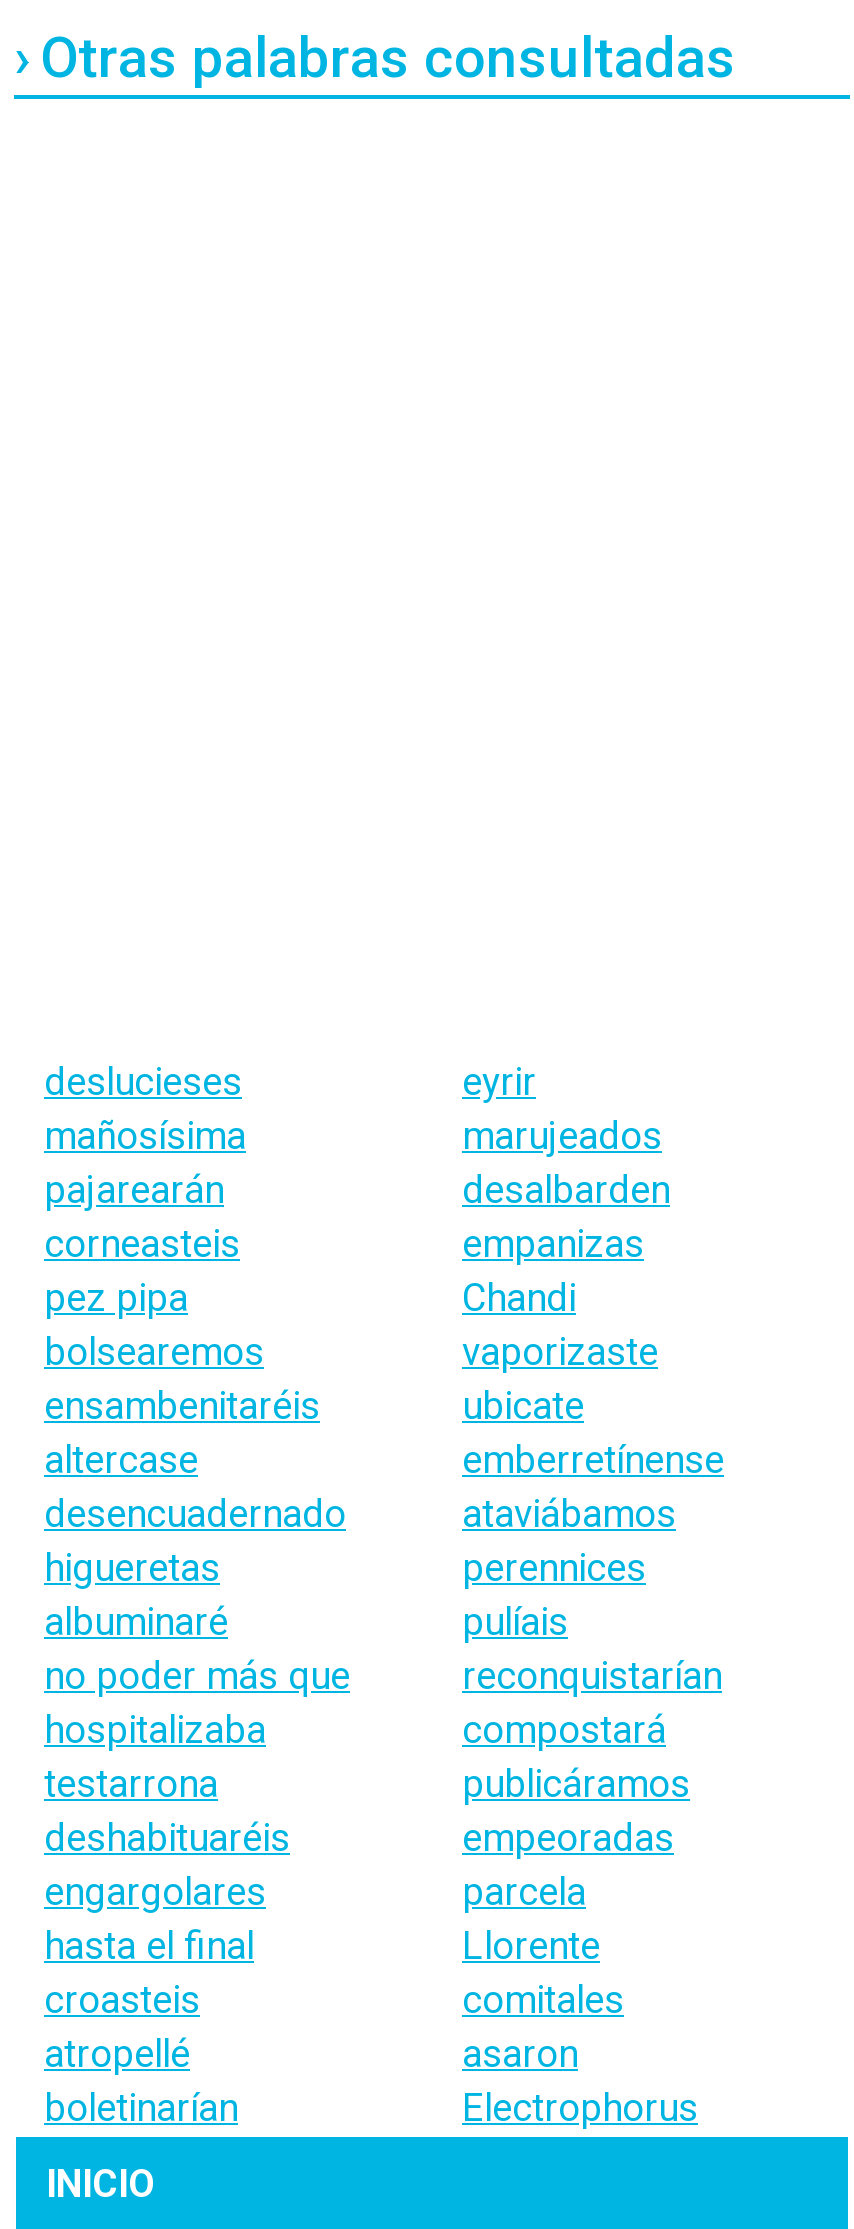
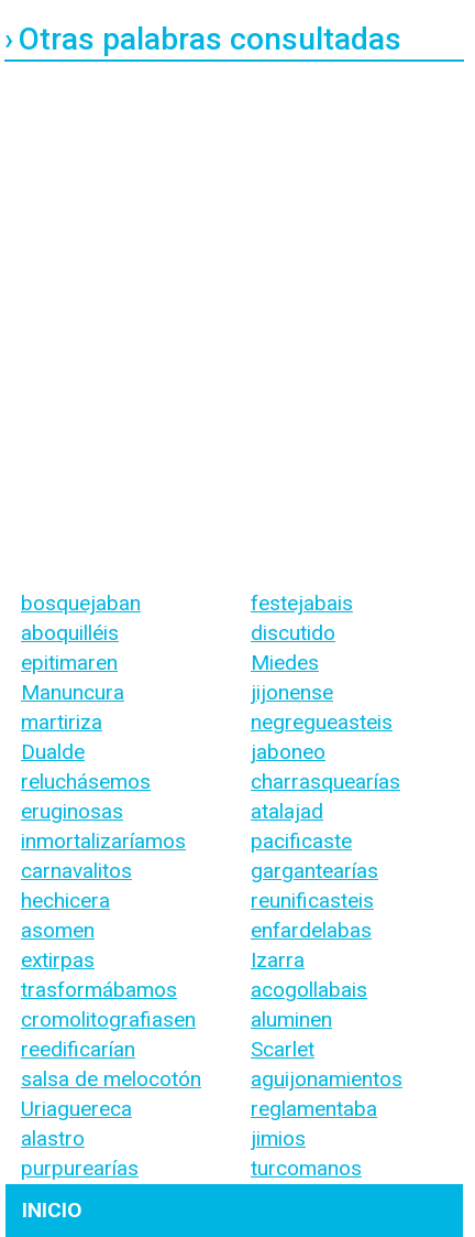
[44,1059,724,2131] deslucieses | eyrir | mañosísima | marujeados | pajarearán | desalbarden | corneasteis | empanizas | pez pipa | Chandi | bolsearemos | vaporizaste | ensambenitaréis | ubicate | altercase | emberretínense | desencuadernado | ataviábamos | higueretas | perennices | albuminaré | pulíais | no poder más que | reconquistarían | hospitalizaba | compostará | testarrona | publicáramos | deshabituaréis | empeoradas | engargolares | parcela | hasta el final | Llorente | croasteis | comitales | atropellé | asaron | boletinarían | Electrophorus -> [21,590,402,1181] bosquejaban | festejabais | aboquilléis | discutido | epitimaren | Miedes | Manuncura | jijonense | martiriza | negregueasteis | Dualde | jaboneo | reluchásemos | charrasquearías | eruginosas | atalajad | inmortalizaríamos | pacificaste | carnavalitos | gargantearías | hechicera | reunificasteis | asomen | enfardelabas | extirpas | Izarra | trasformábamos | acogollabais | cromolitografiasen | aluminen | reedificarían | Scarlet | salsa de melocotón | aguijonamientos | Uriaguereca | reglamentaba | alastro | jimios | purpurearías | turcomanos

